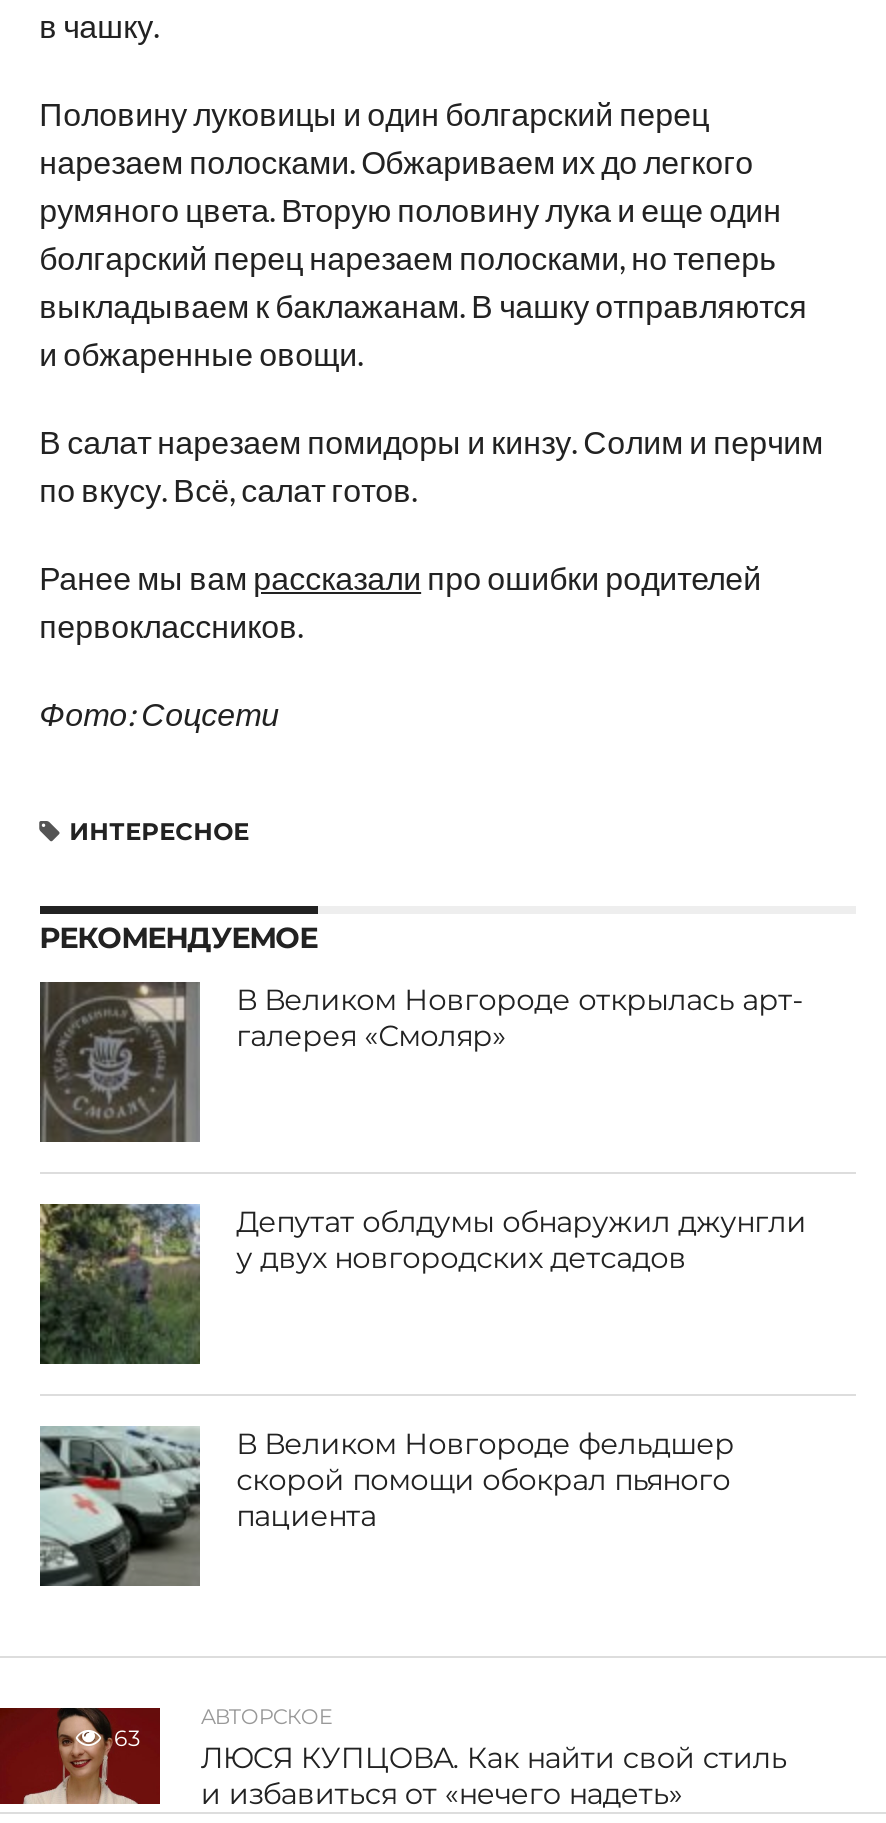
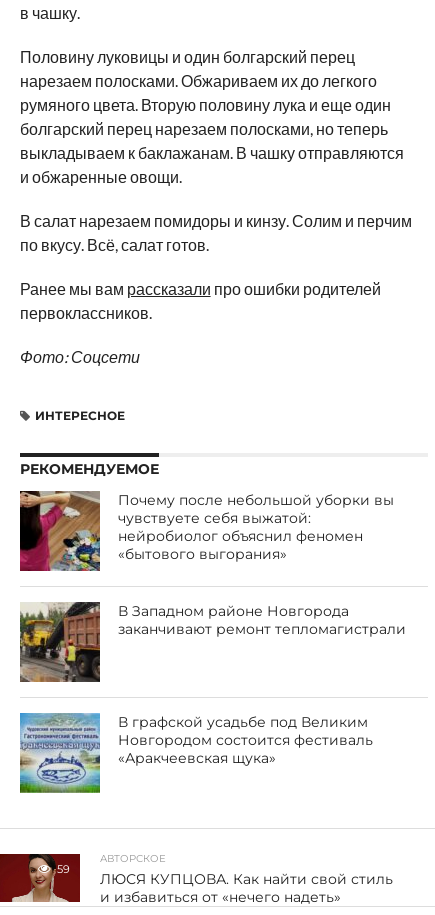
[38,982,802,1144] [image] | В Великом Новгороде открылась арт- | галерея «Смоляр» -> [19,491,394,572] [image] | Почему после небольшой уборки вы | чувствуете себя выжатой: | нейробиолог объяснил феномен | «бытового выгорания»
[40,1202,806,1366] [image] | Депутат облдумы обнаружил джунгли | у двух новгородских детсадов -> [20,601,406,683] [image] | В Западном районе Новгорода | заканчивают ремонт тепломагистрали
[38,1426,734,1588] [image] | В Великом Новгороде фельдшер | скорой помощи обокрал пьяного | пациента -> [19,712,373,794] [image] | В графской усадьбе под Великим | Новгородом состоится фестиваль | «Аракчеевская щука»
[114,1725,140,1753] 63 -> [57,862,70,876] 59

